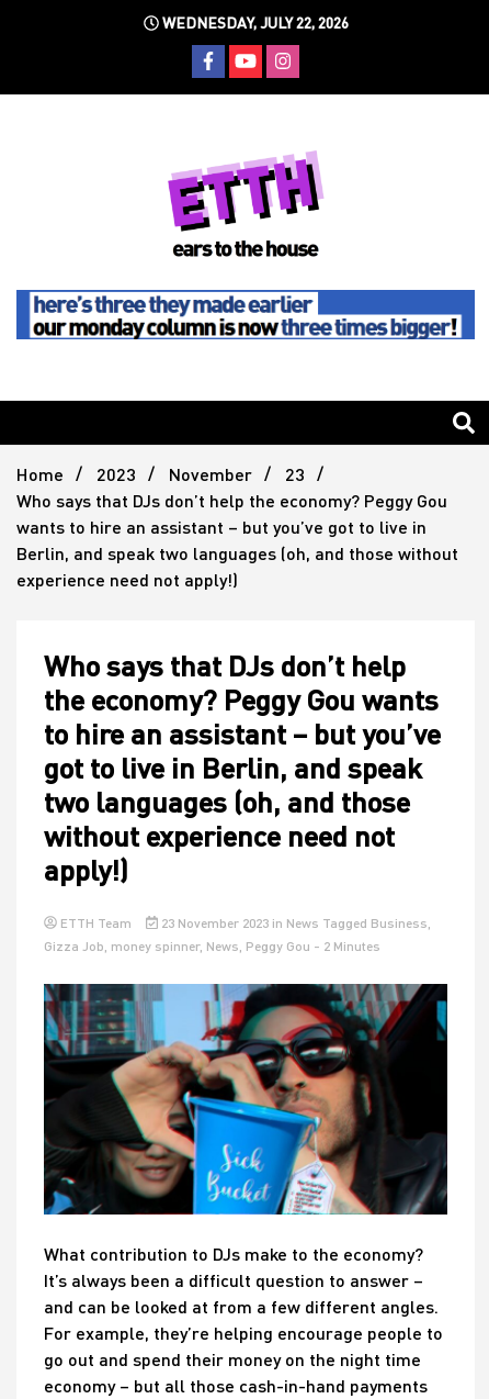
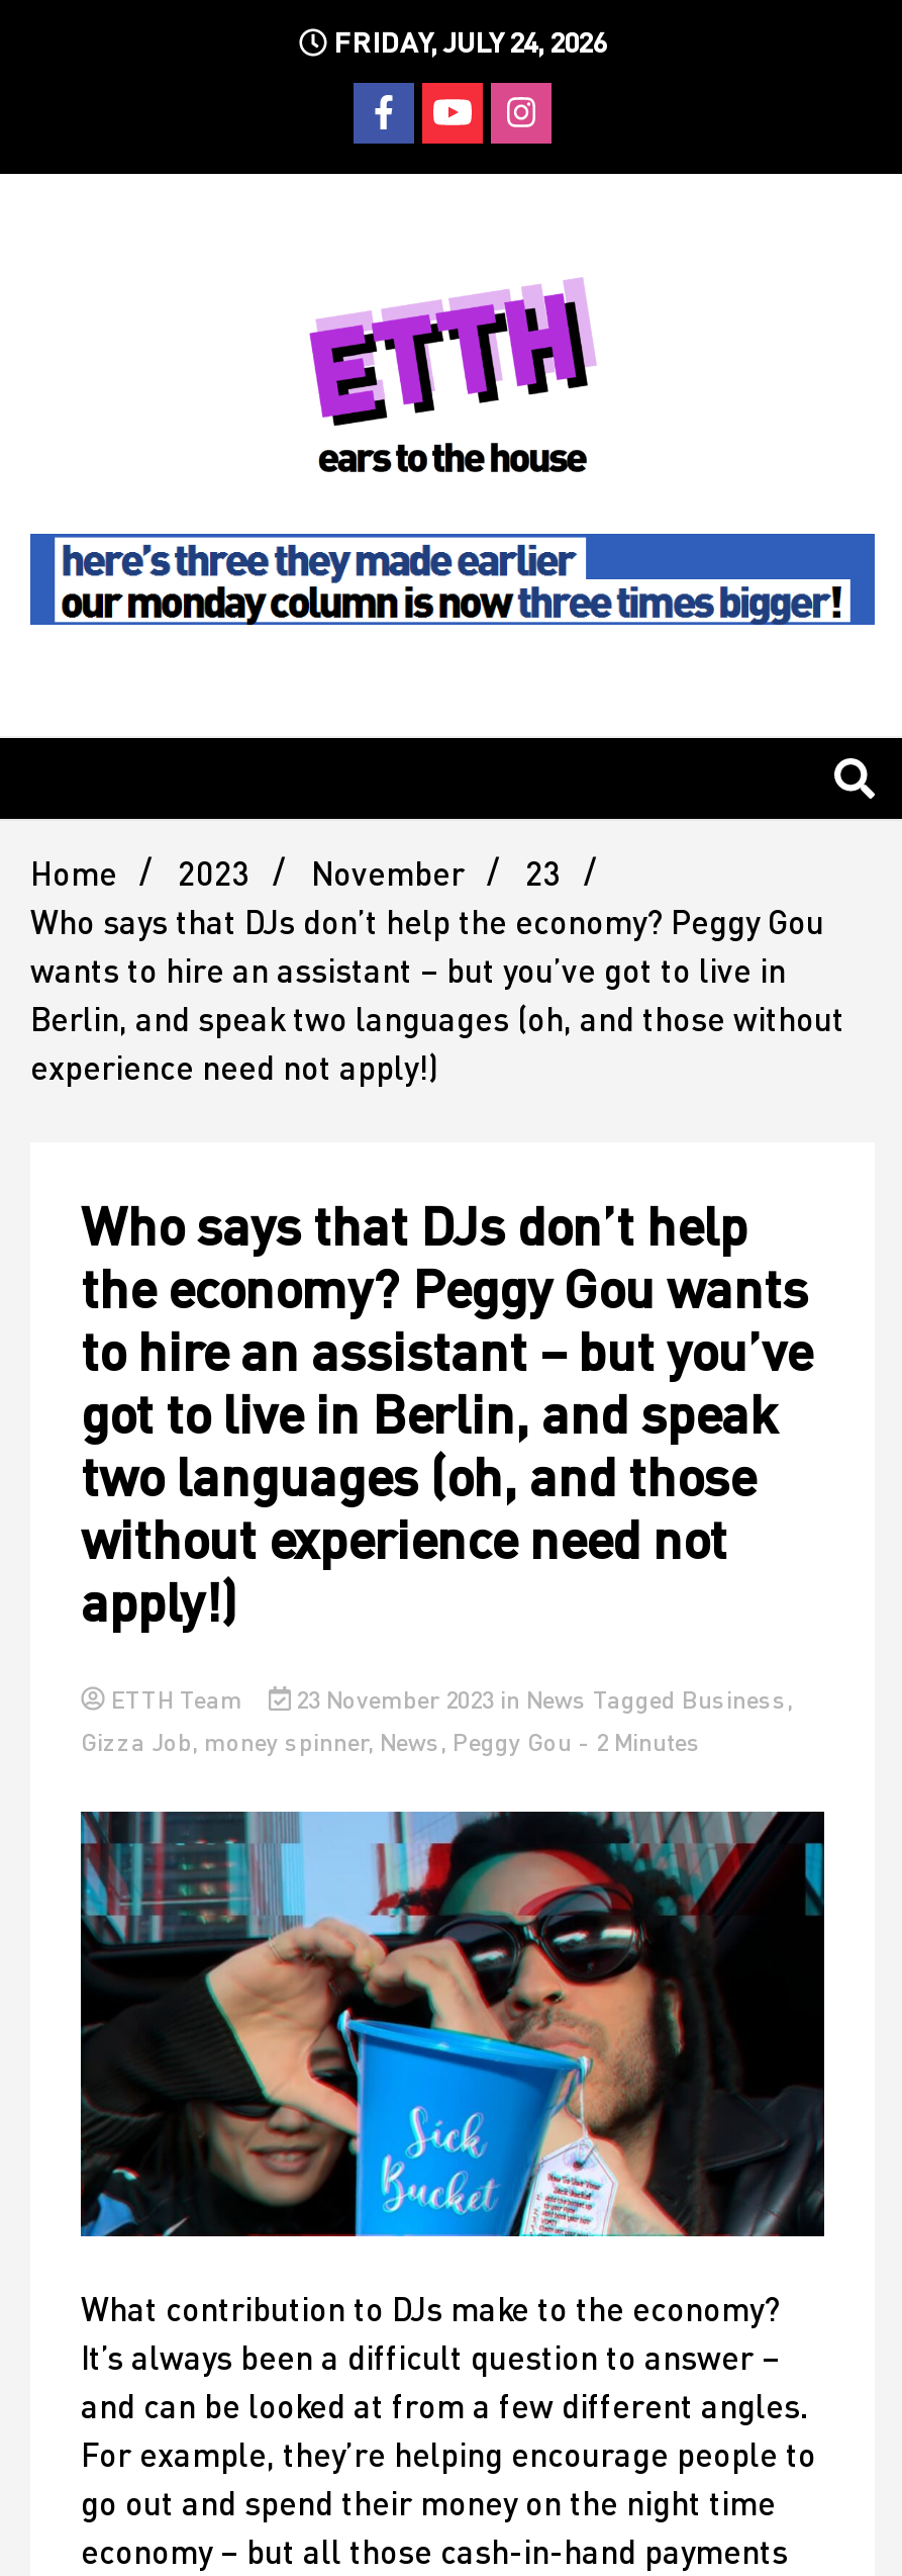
[158,13,348,32] WEDNESDAY, JULY 22, 2026 -> [327,24,606,59] FRIDAY, JULY 24, 2026

